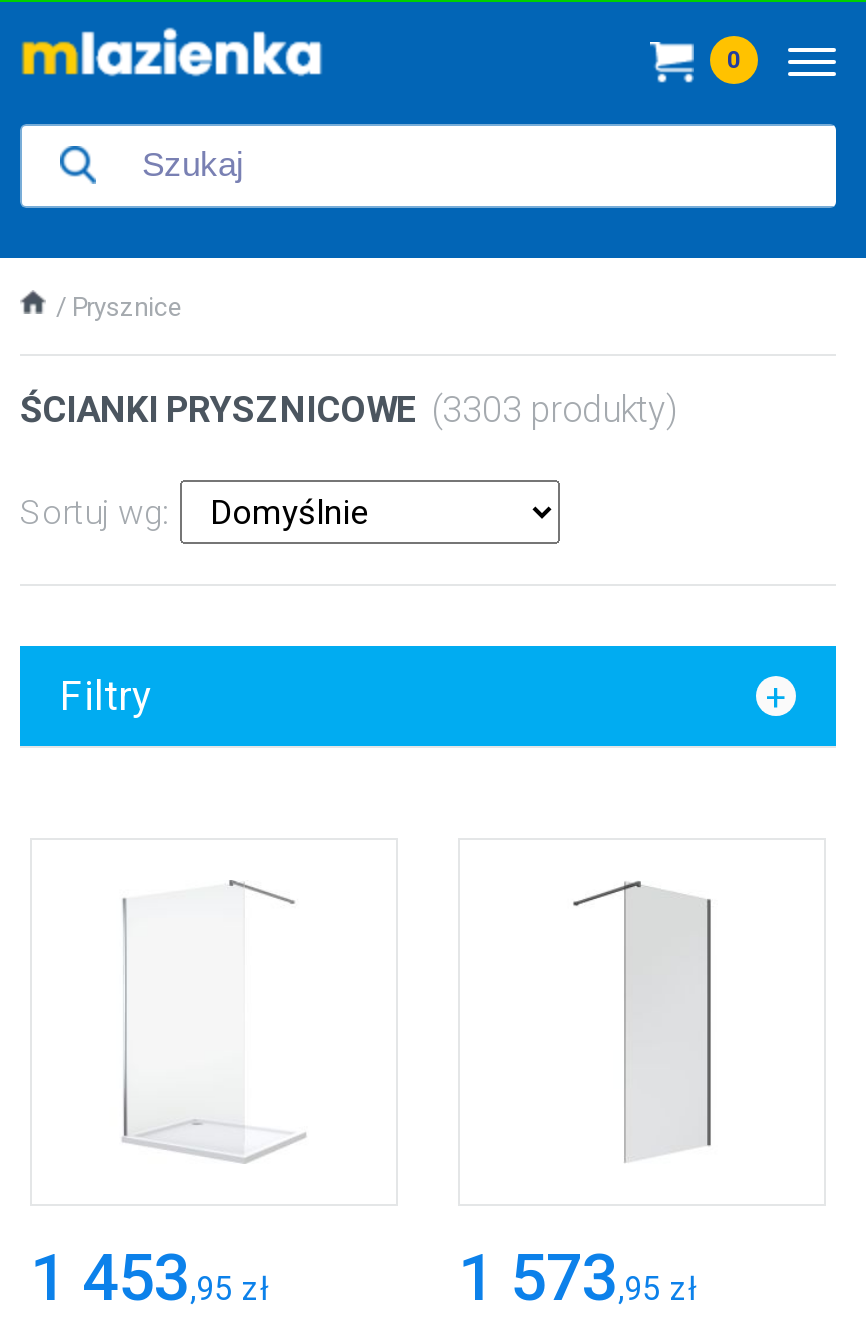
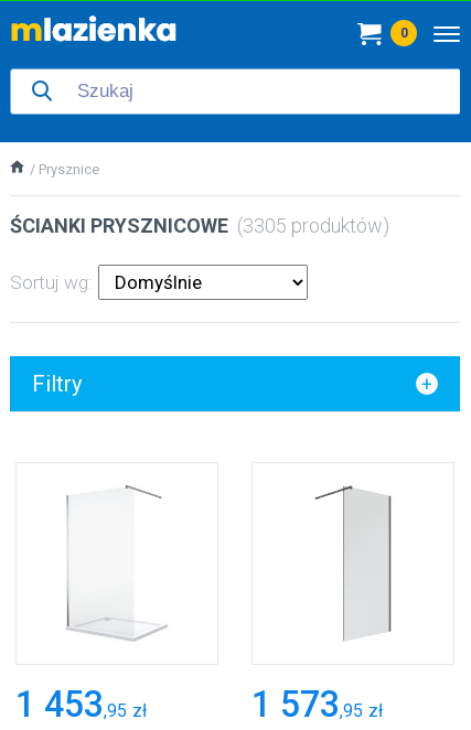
[20,388,678,430] ŚCIANKI PRYSZNICOWE (3303 produkty) -> [10,214,389,237] ŚCIANKI PRYSZNICOWE (3305 produktów)

